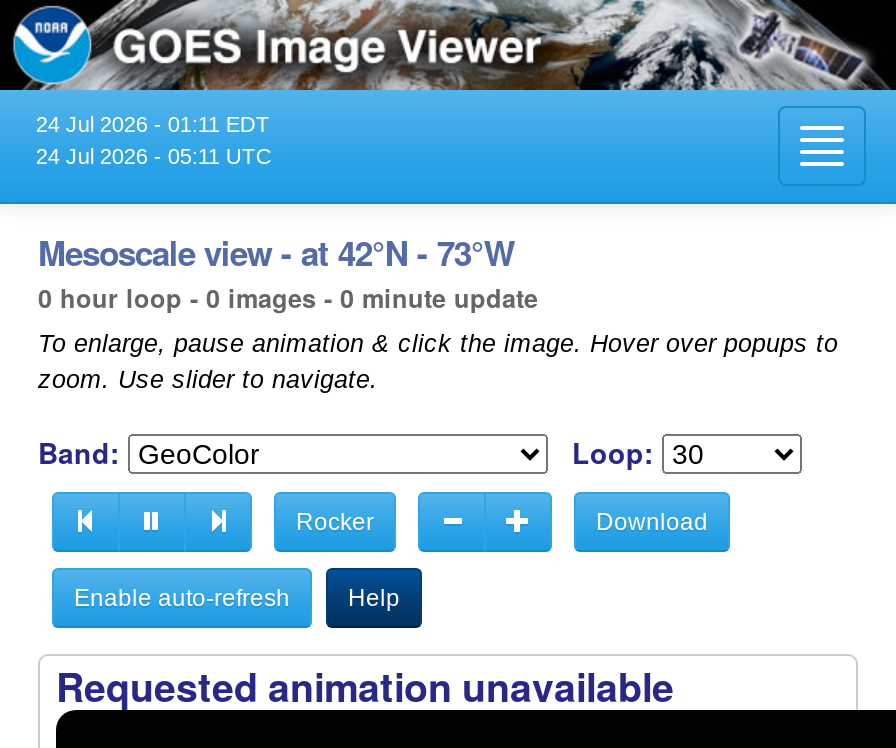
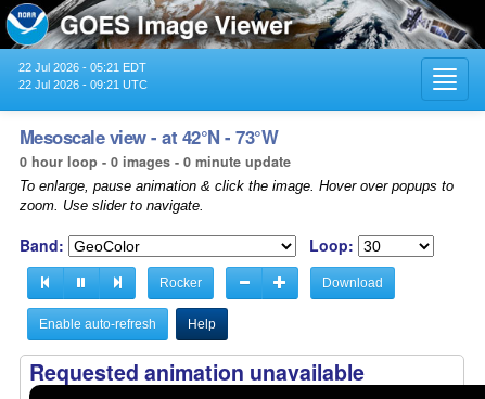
[36,112,270,136] 24 Jul 2026 - 01:11 EDT -> [18,61,146,74] 22 Jul 2026 - 05:21 EDT
[36,144,272,168] 24 Jul 2026 - 05:11 UTC -> [18,78,147,91] 22 Jul 2026 - 09:21 UTC

